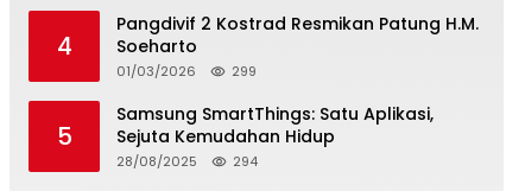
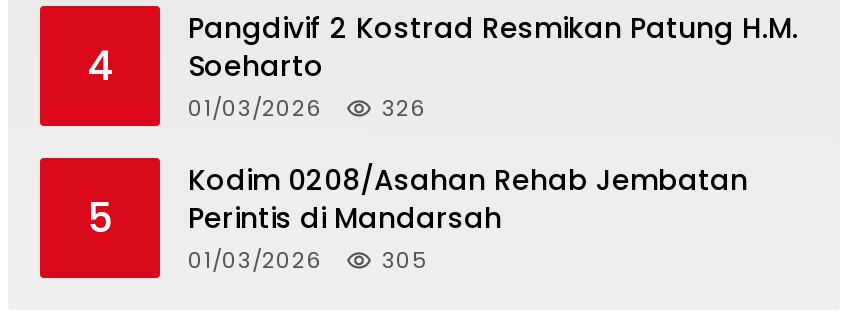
[116,61,257,80] 01/03/2026 299 -> [188,93,426,125] 01/03/2026 326
[116,101,434,170] Samsung SmartThings: Satu Aplikasi, | Sejuta Kemudahan Hidup | 28/08/2025 | 294 -> [188,161,748,277] Kodim 0208/Asahan Rehab Jembatan | Perintis di Mandarsah | 01/03/2026 | 305

